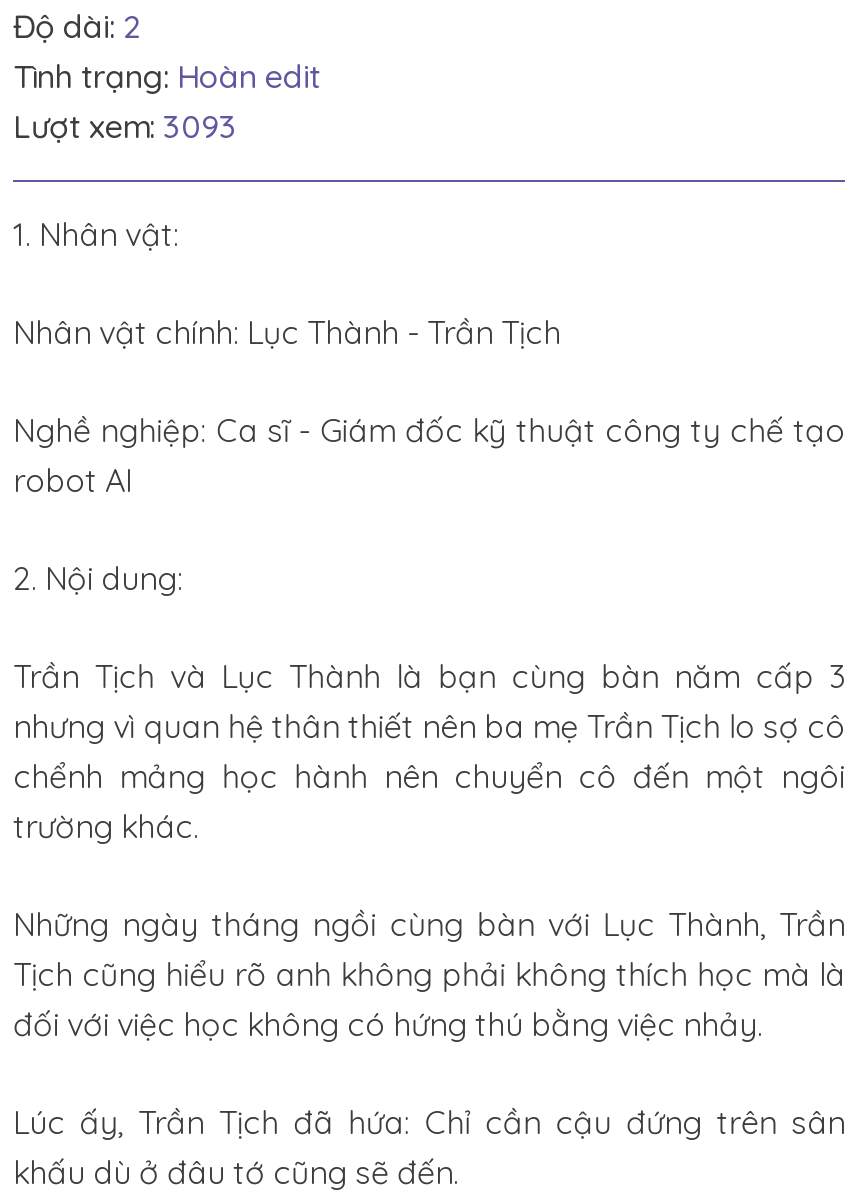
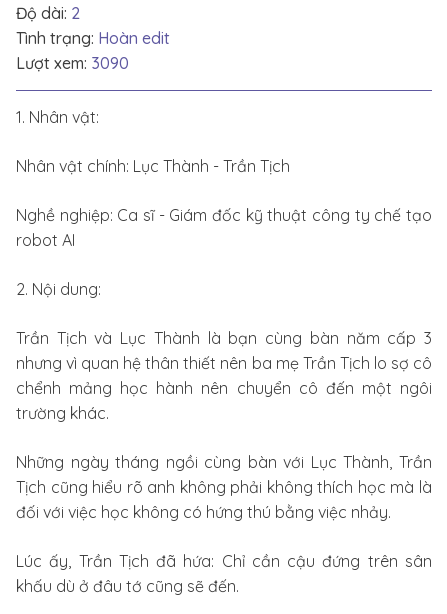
[13,106,237,146] Lượt xem: 3093 -> [16,53,129,73] Lượt xem: 3090

